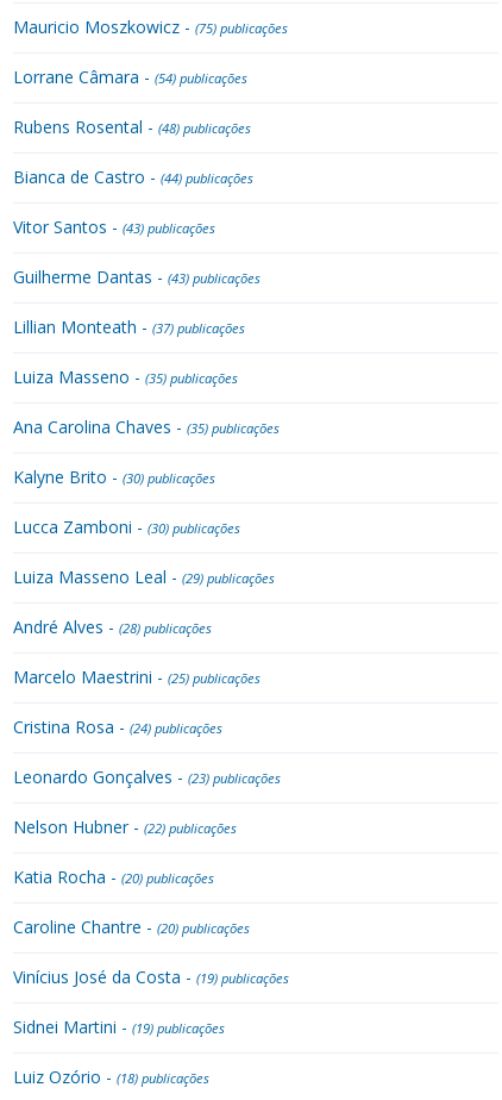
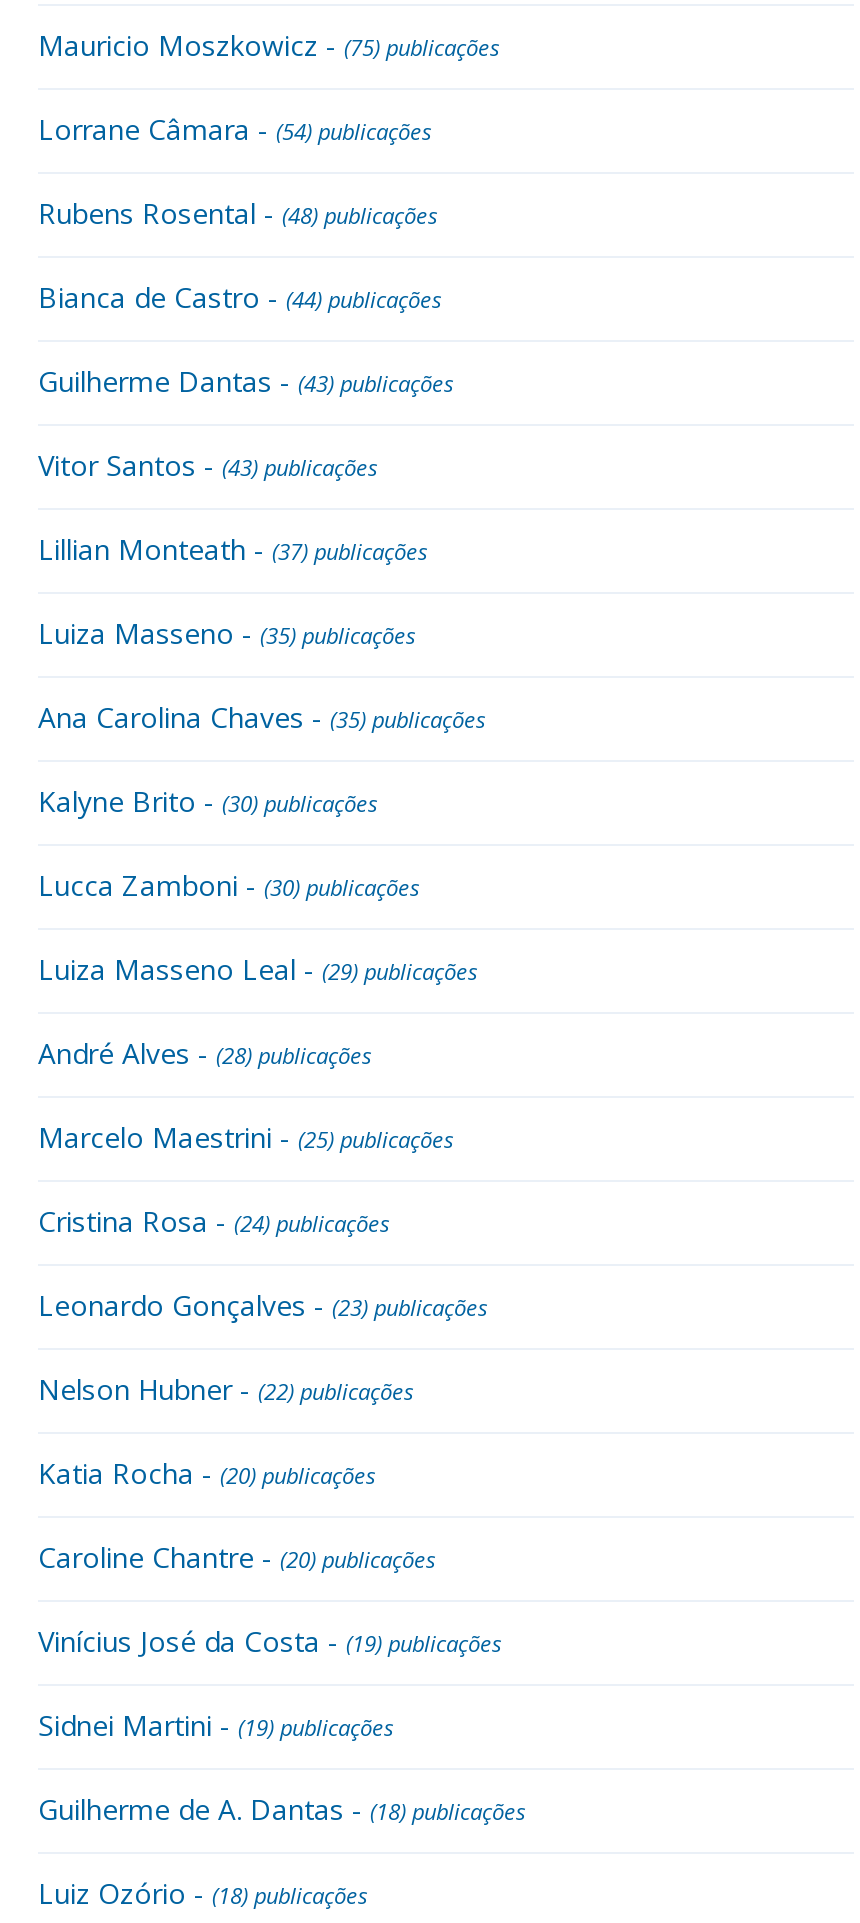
moved [13,265,261,288] -> [38,362,454,400]: Guilherme Dantas - (43) publicações
none -> [38,1790,526,1828] Guilherme de A. Dantas - (18) publicações

